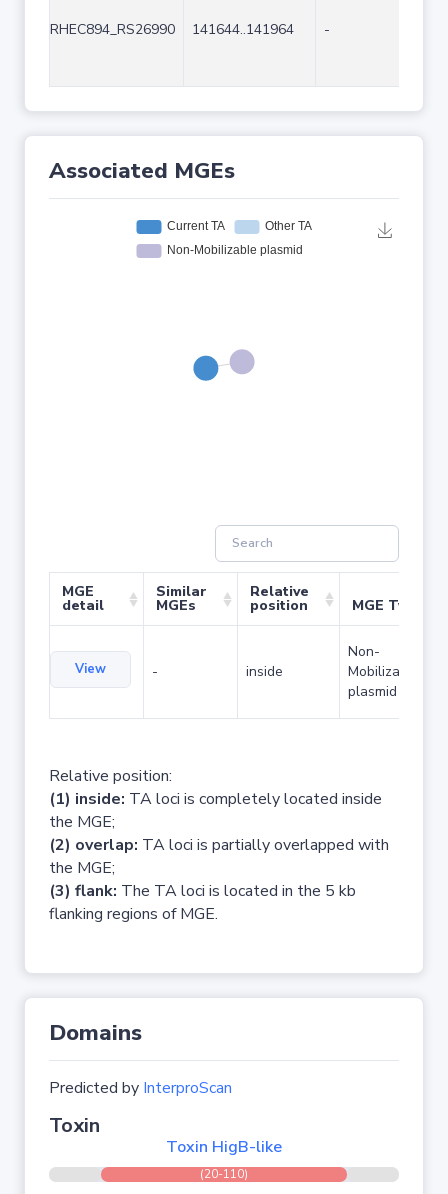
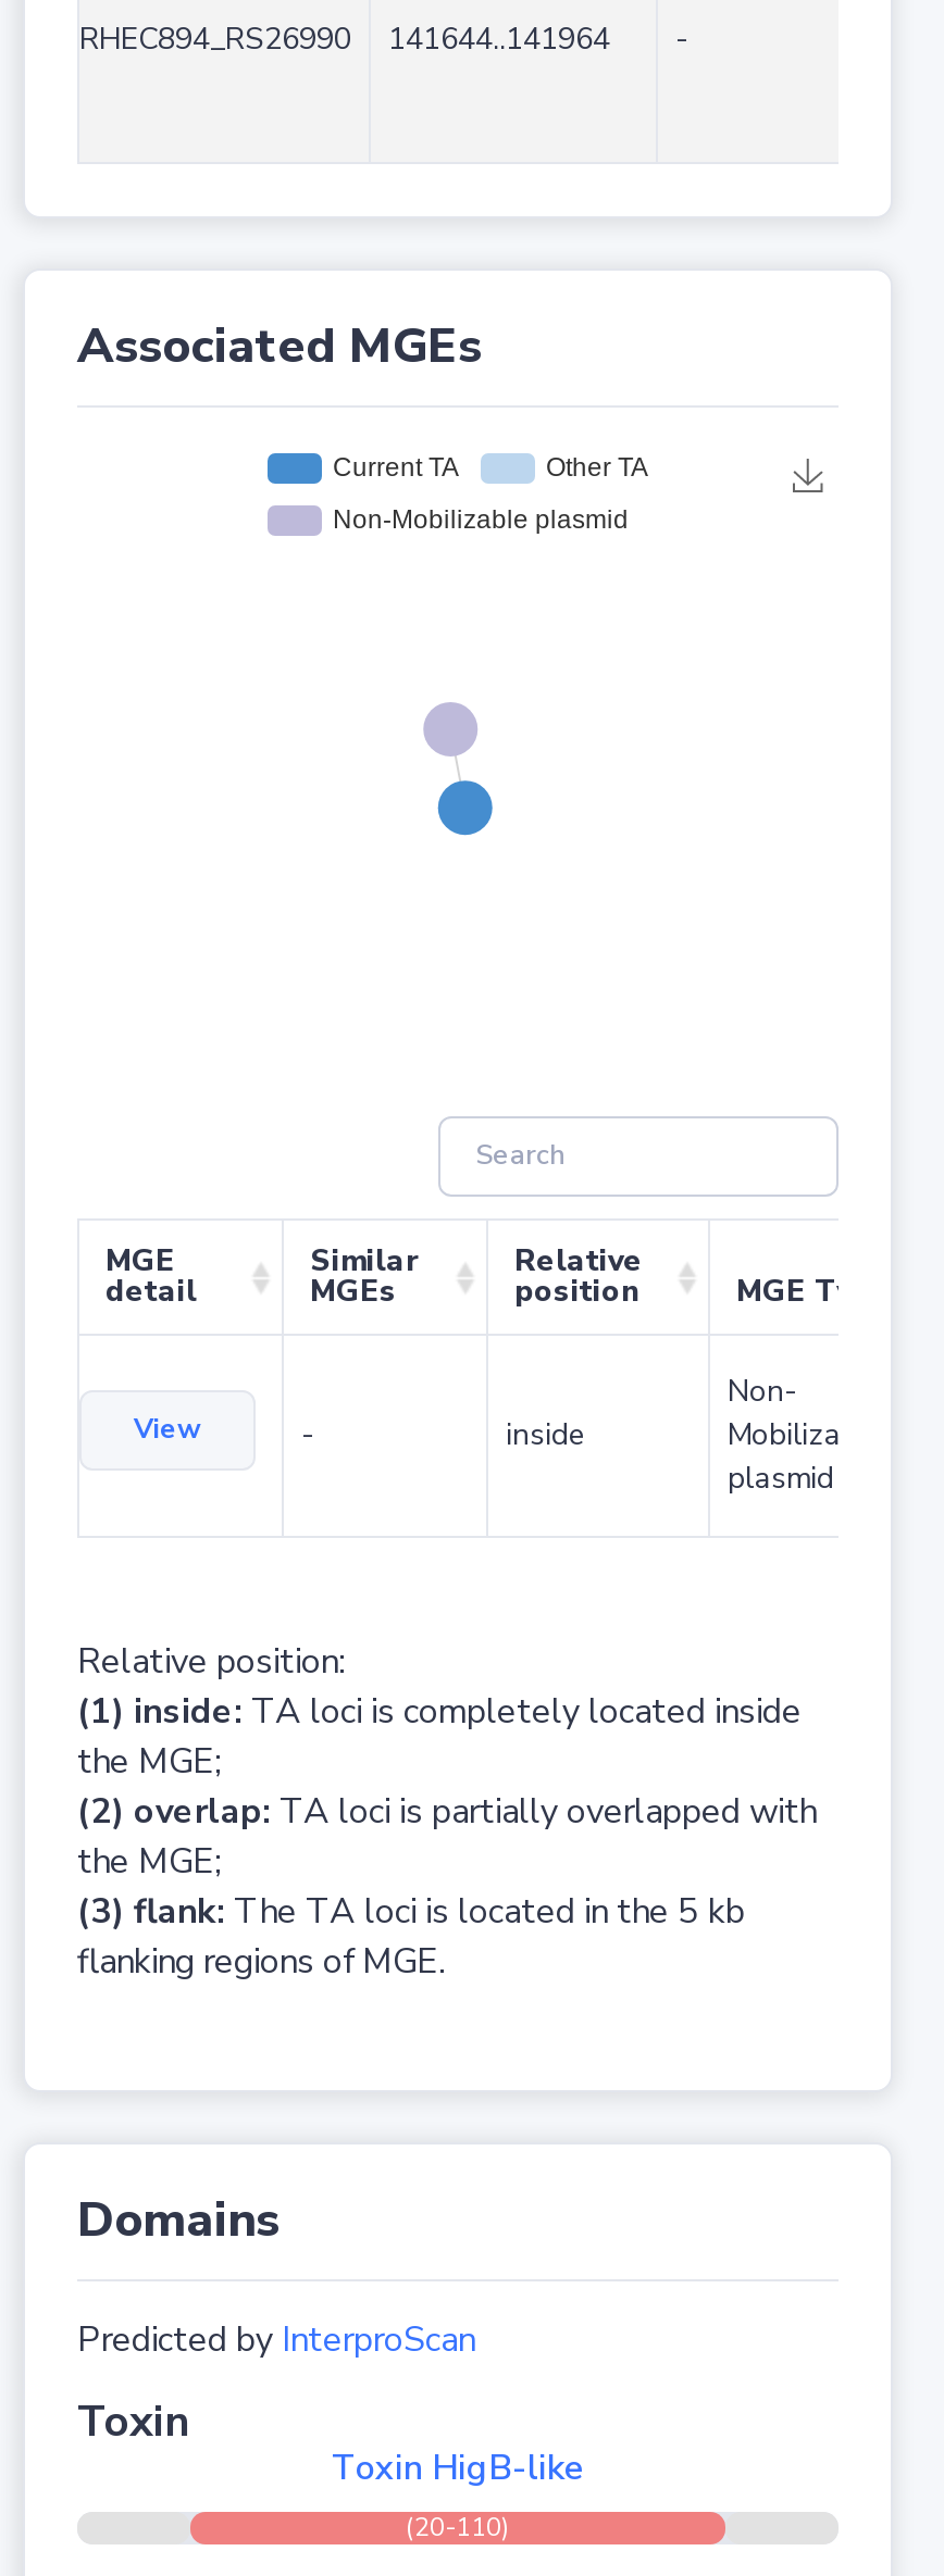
[192,335,255,396] [image] -> [390,701,523,838] [image]

